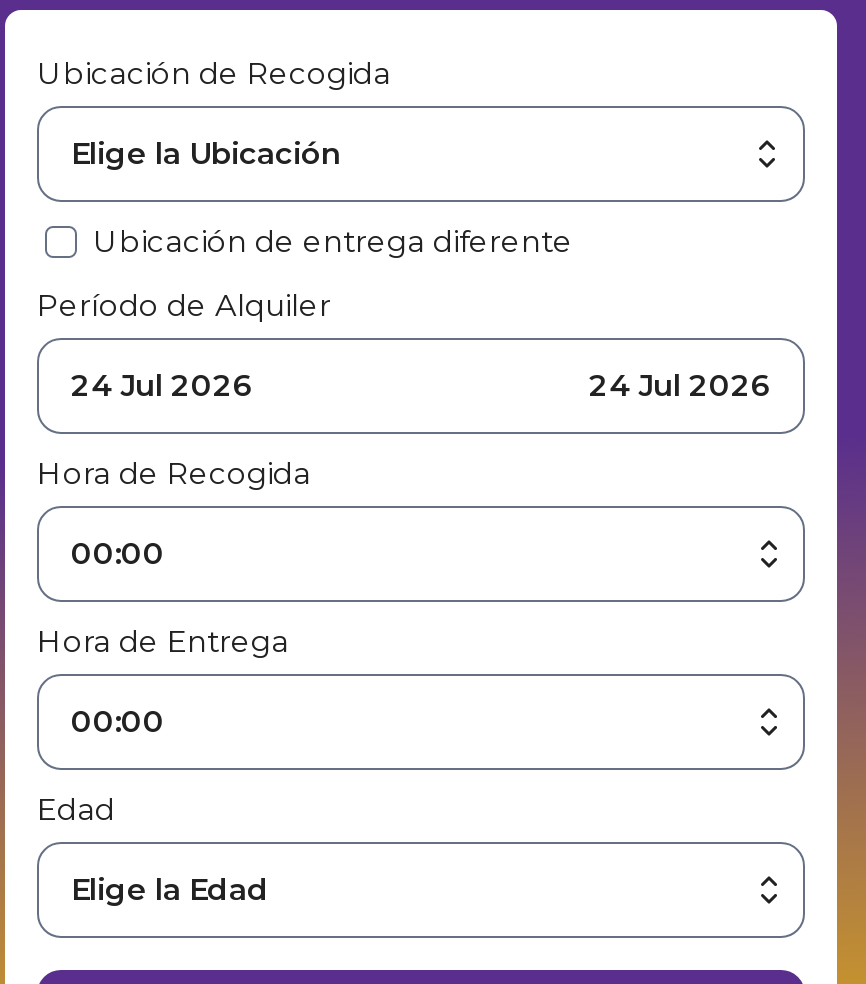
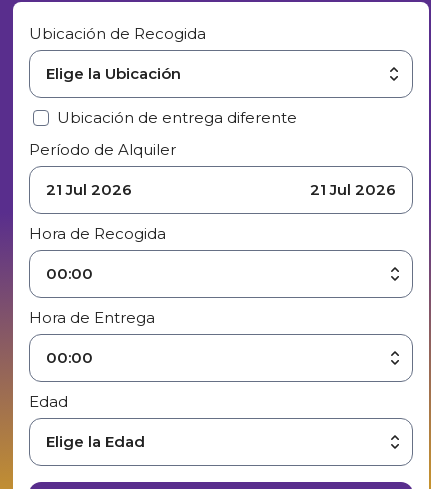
[71,366,253,404] 24 Jul 2026 -> [46,180,132,199] 21 Jul 2026
[589,366,771,404] 24 Jul 2026 -> [310,180,396,199] 21 Jul 2026

